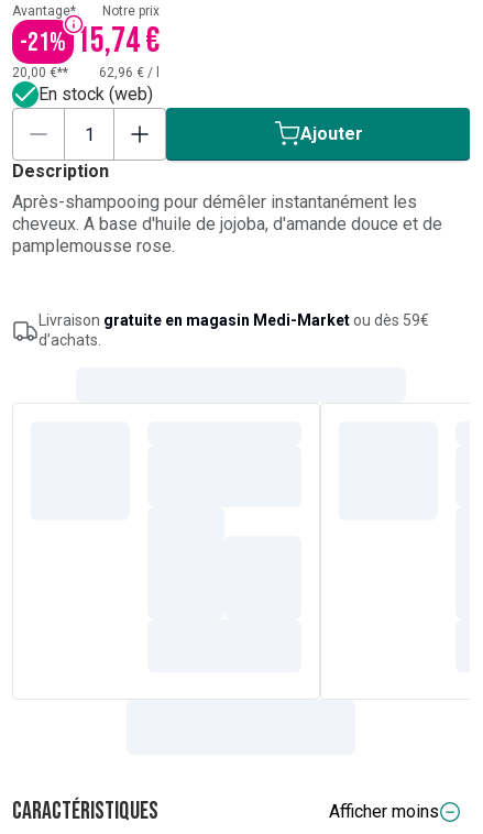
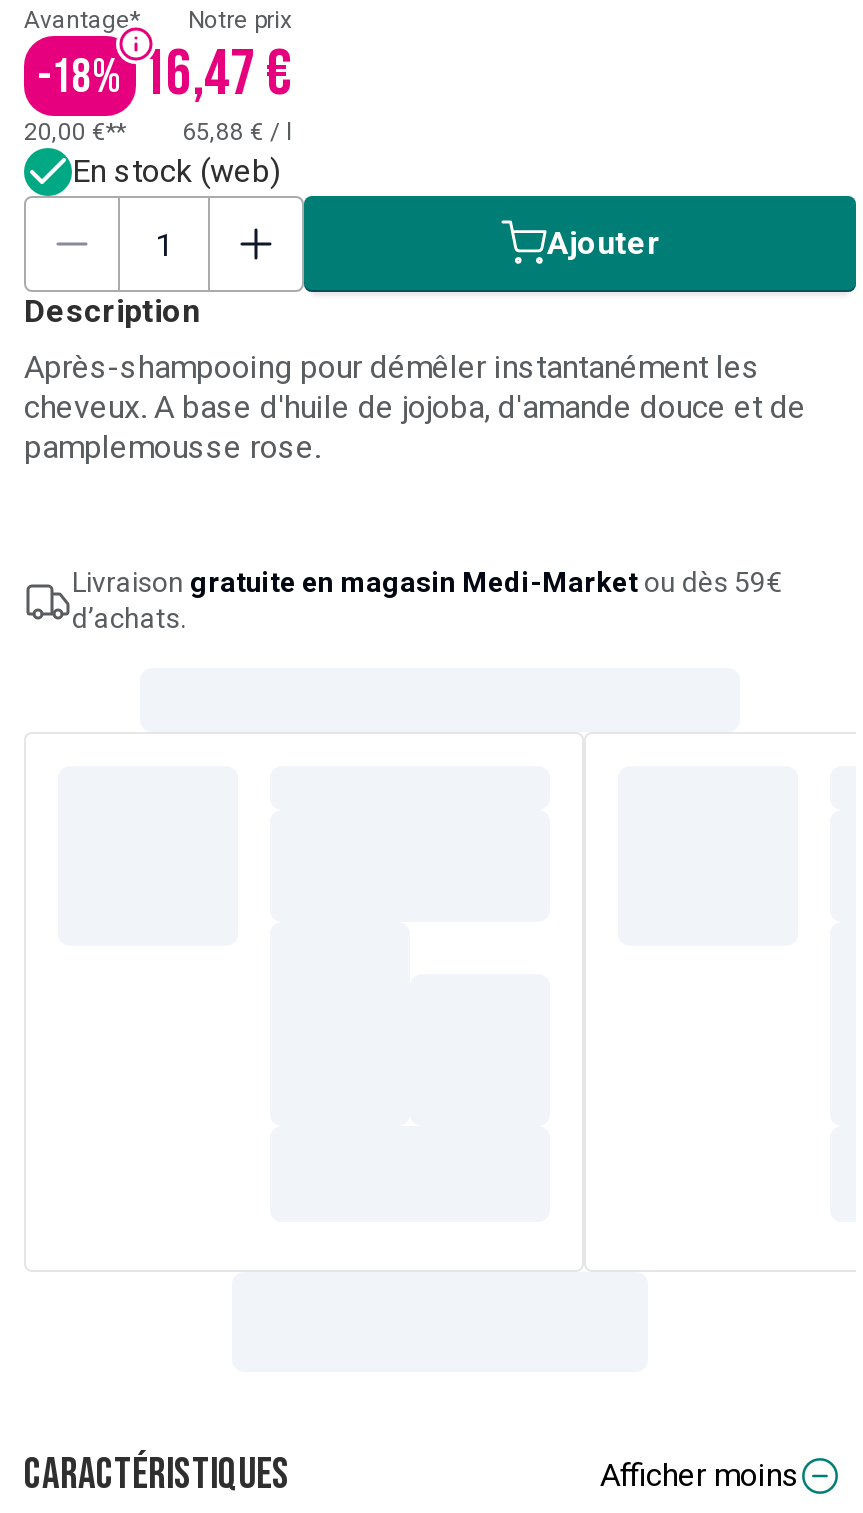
[20,26,66,58] -21% -> [38,47,122,105] -18%
[76,20,160,63] 15,74 € -> [140,36,292,114] 16,47 €
[12,65,160,80] 20,00 €** 62,96 €/ l -> [24,118,292,146] 20,00 €** 65,88 €/ l

